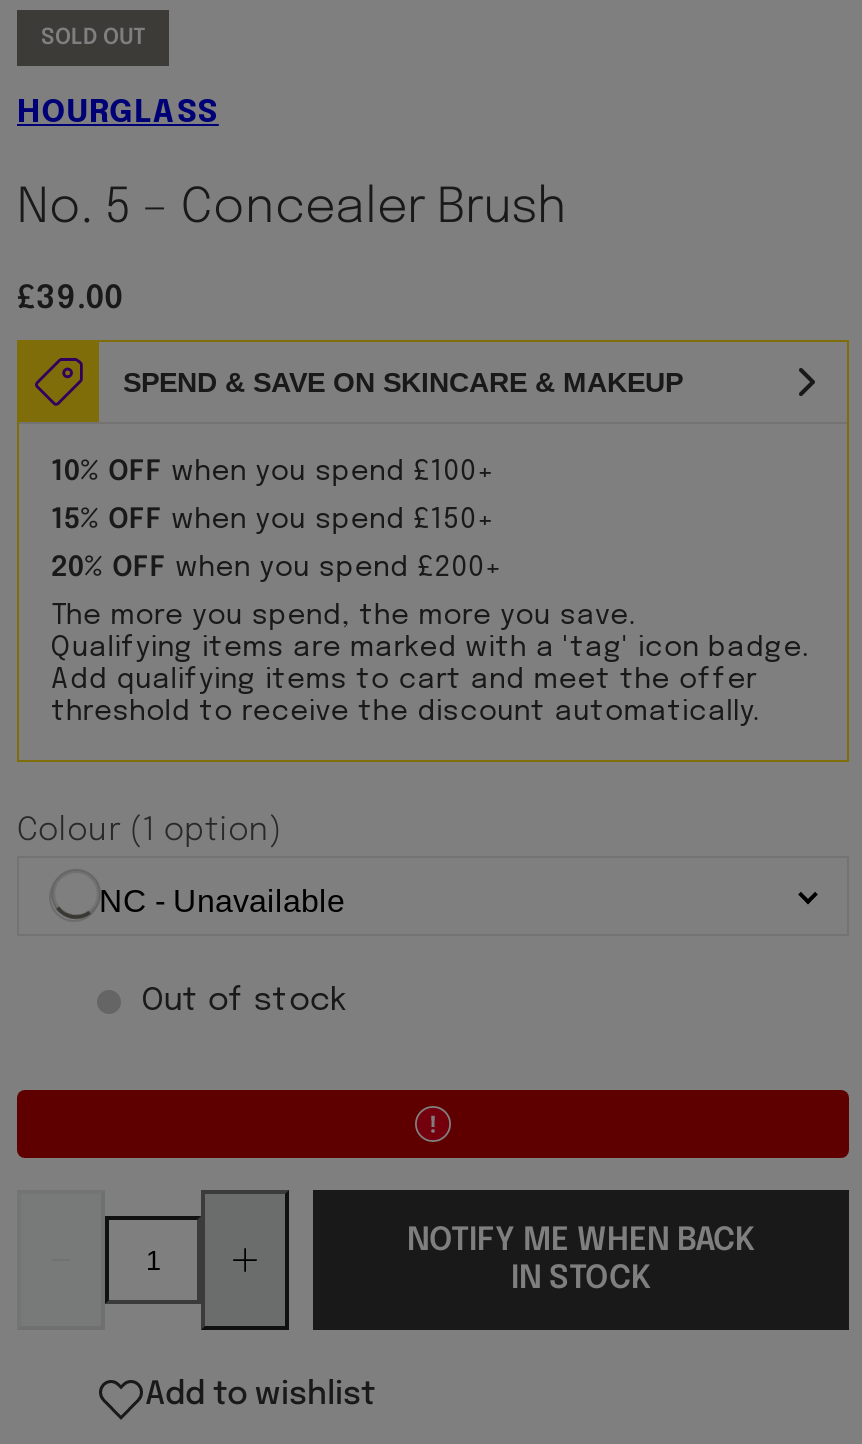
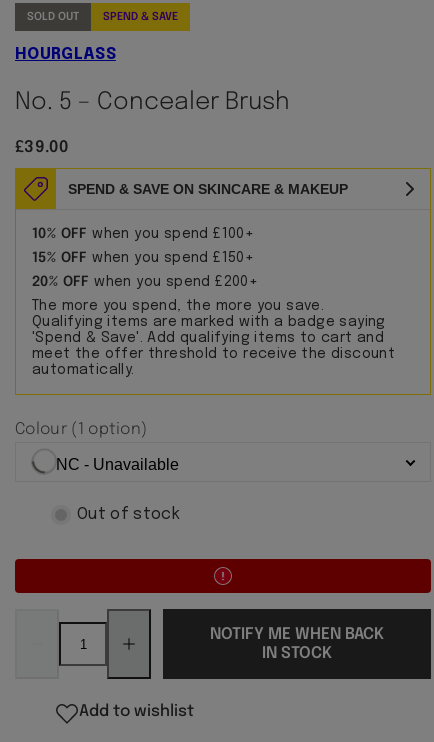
none -> [103,11,178,23] SPEND & SAVE
[51,635,809,727] Qualifying items are marked with a 'tag' icon badge. | Add qualifying items to cart and meet the offer | threshold to receive the discount automatically. -> [32,315,395,377] Qualifying items are marked with a badge saying | 'Spend & Save'. Add qualifying items to cart and | meet the offer threshold to receive the discount | automatically.

